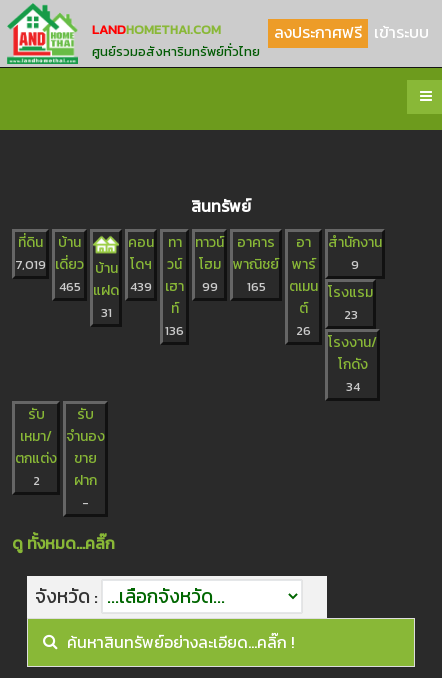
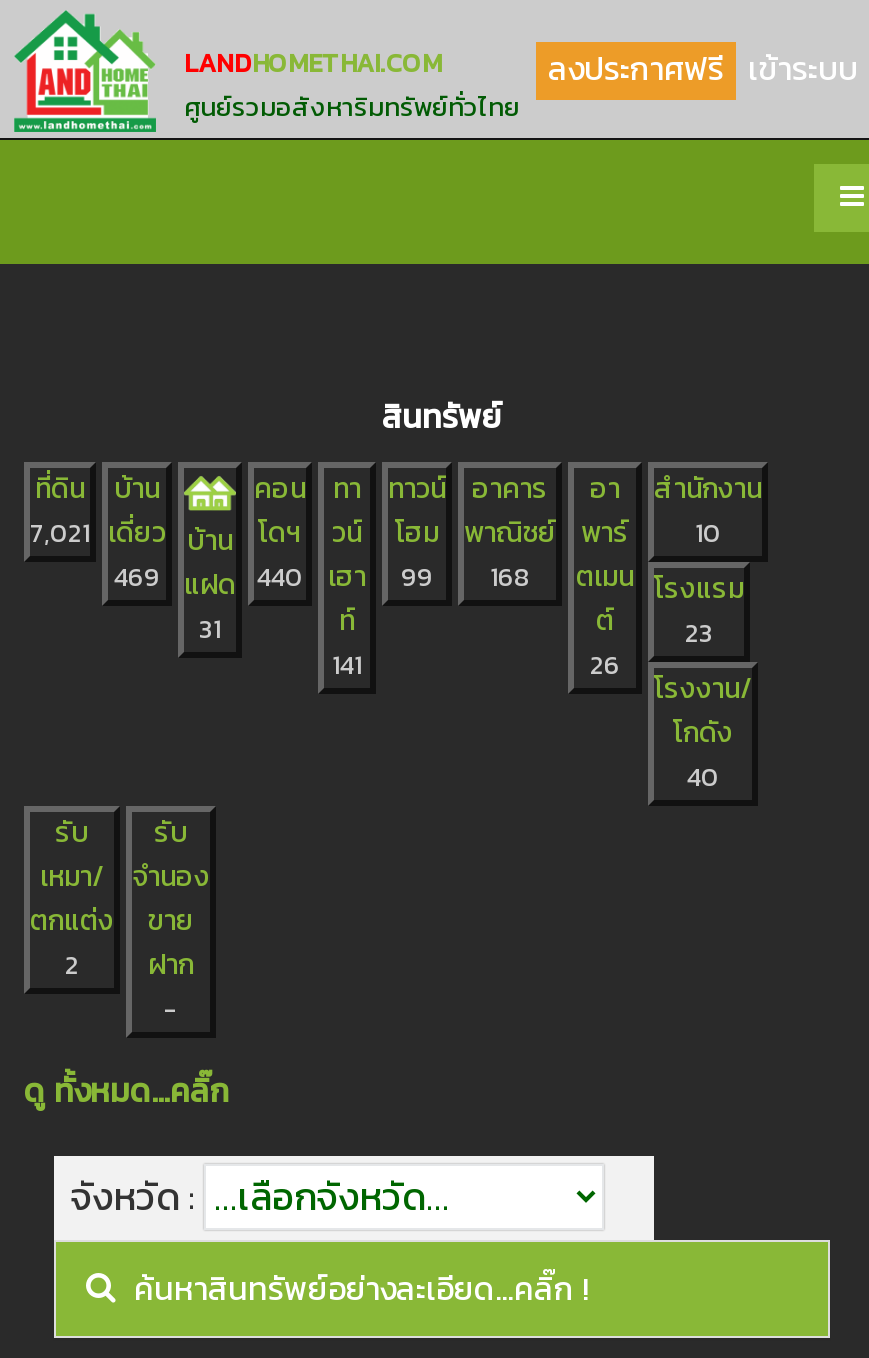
[15,255,46,274] 7,019 -> [30,514,90,552] 7,021
[351,255,359,274] 9 -> [695,514,721,552] 10
[58,277,80,296] 465 -> [114,558,160,596] 469
[130,277,152,296] 439 -> [257,558,303,596] 440
[246,277,265,296] 165 -> [490,558,530,596] 168
[165,321,184,340] 136 -> [332,646,362,684] 141
[345,377,359,396] 34 -> [687,758,719,796] 40

